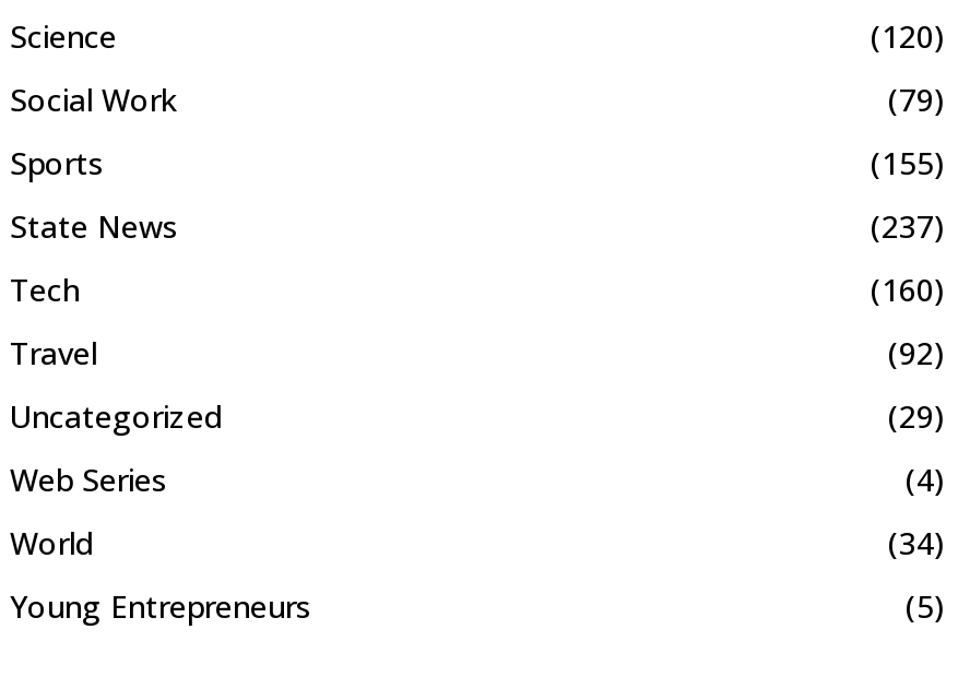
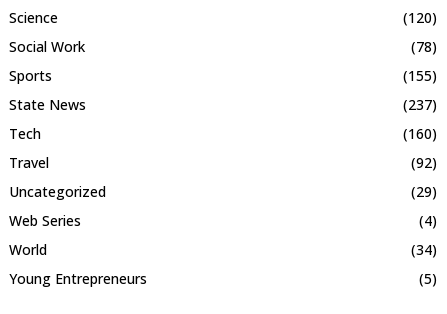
[888,78,945,119] (79) -> [411,37,437,56] (78)

